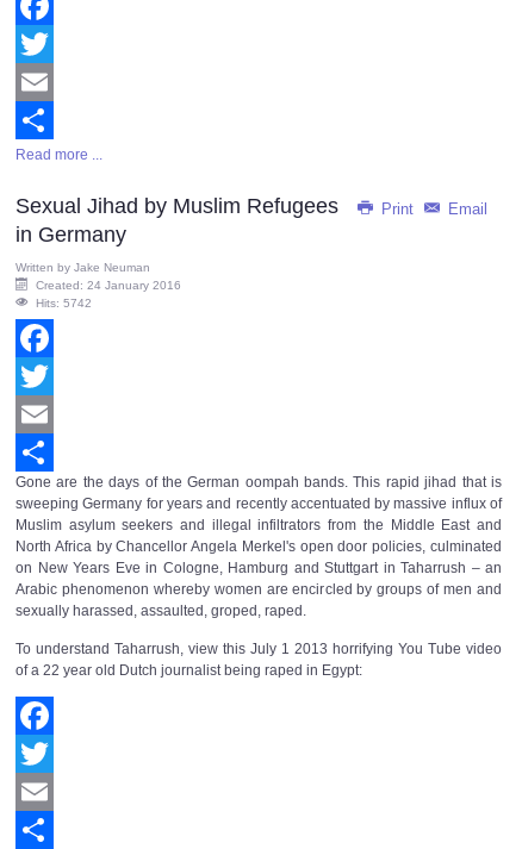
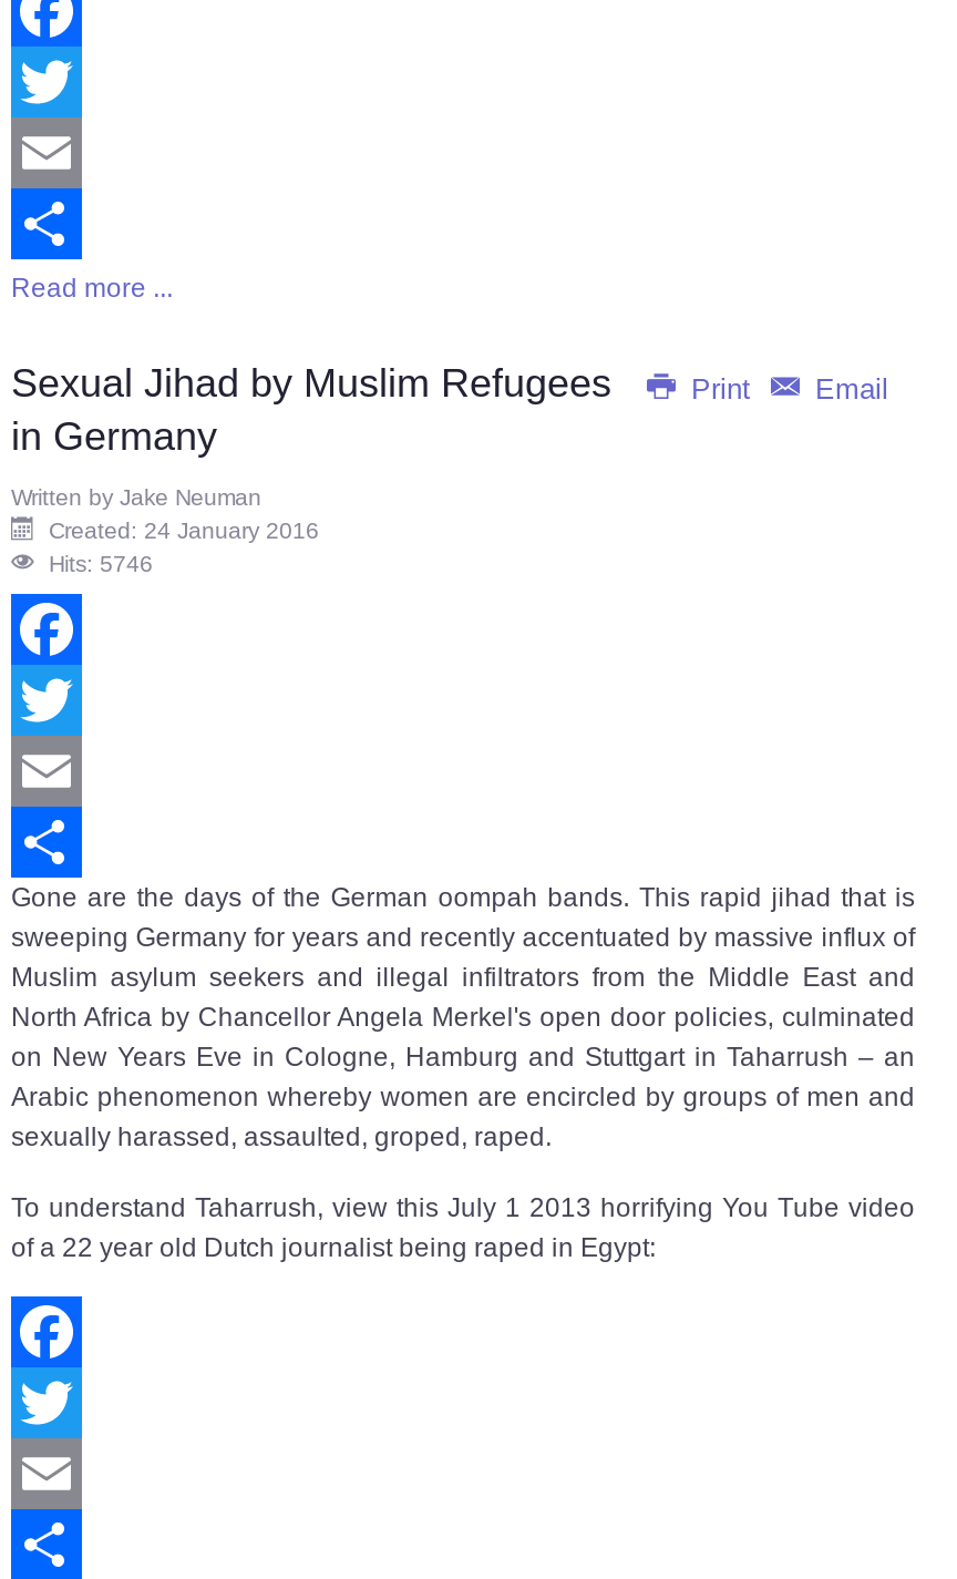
[36,297,92,310] Hits: 5742 -> [49,552,153,577] Hits: 5746

